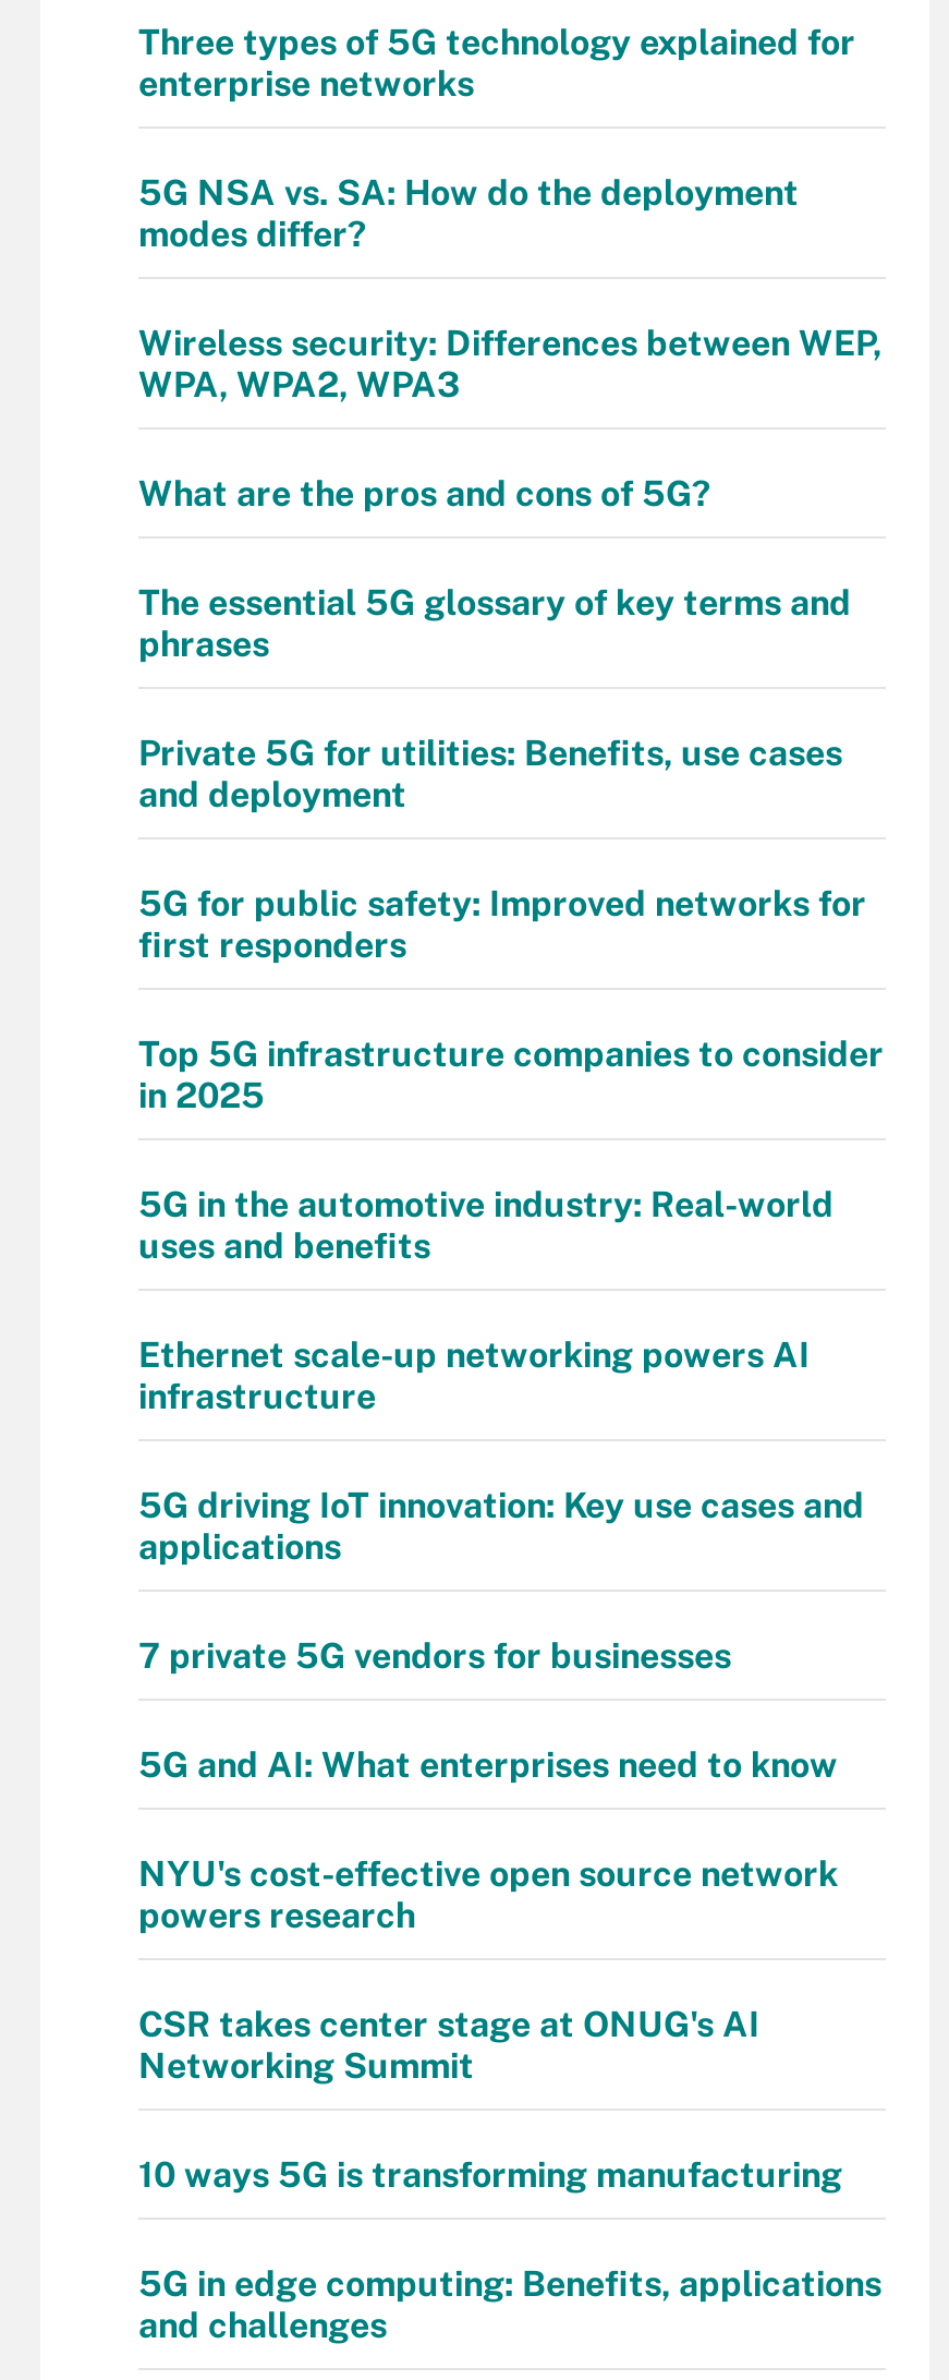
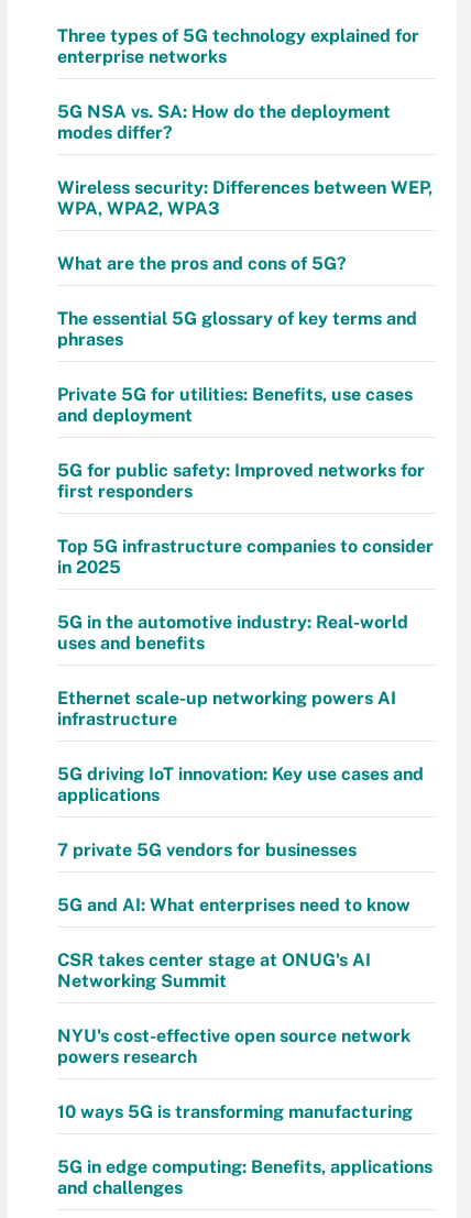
moved [138,1853,838,1936] -> [57,1025,410,1067]: NYU's cost-effective open source network | powers research
moved [138,2004,759,2087] -> [57,950,371,991]: CSR takes center stage at ONUG's AI | Networking Summit

